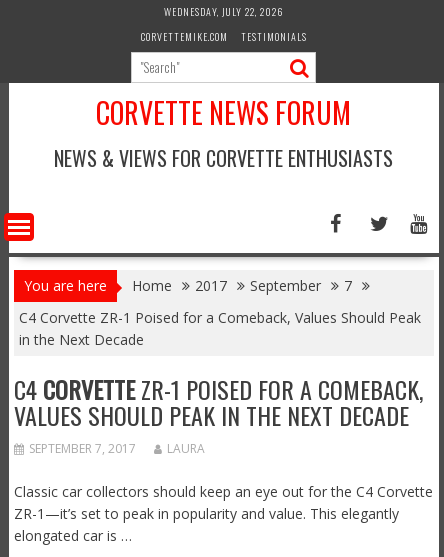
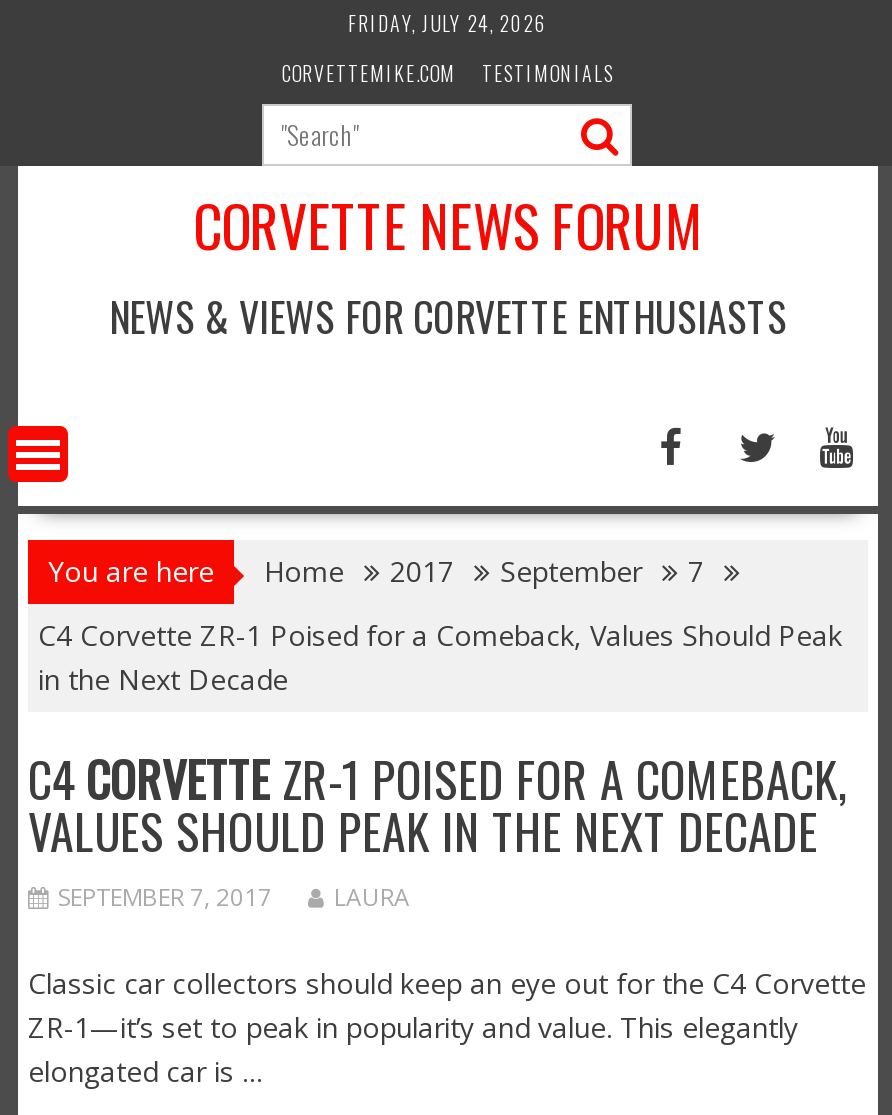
[164,4,284,19] WEDNESDAY, JULY 22, 2026 -> [348,8,548,38] FRIDAY, JULY 24, 2026

